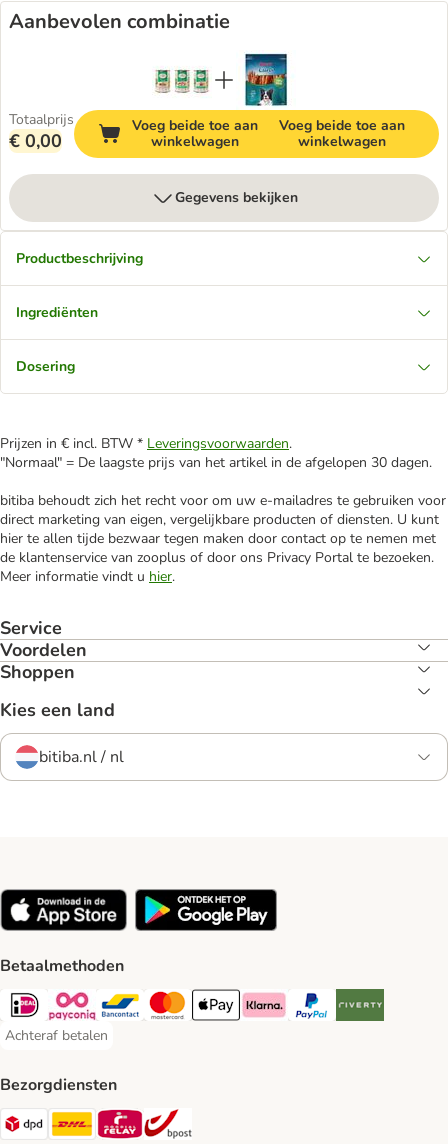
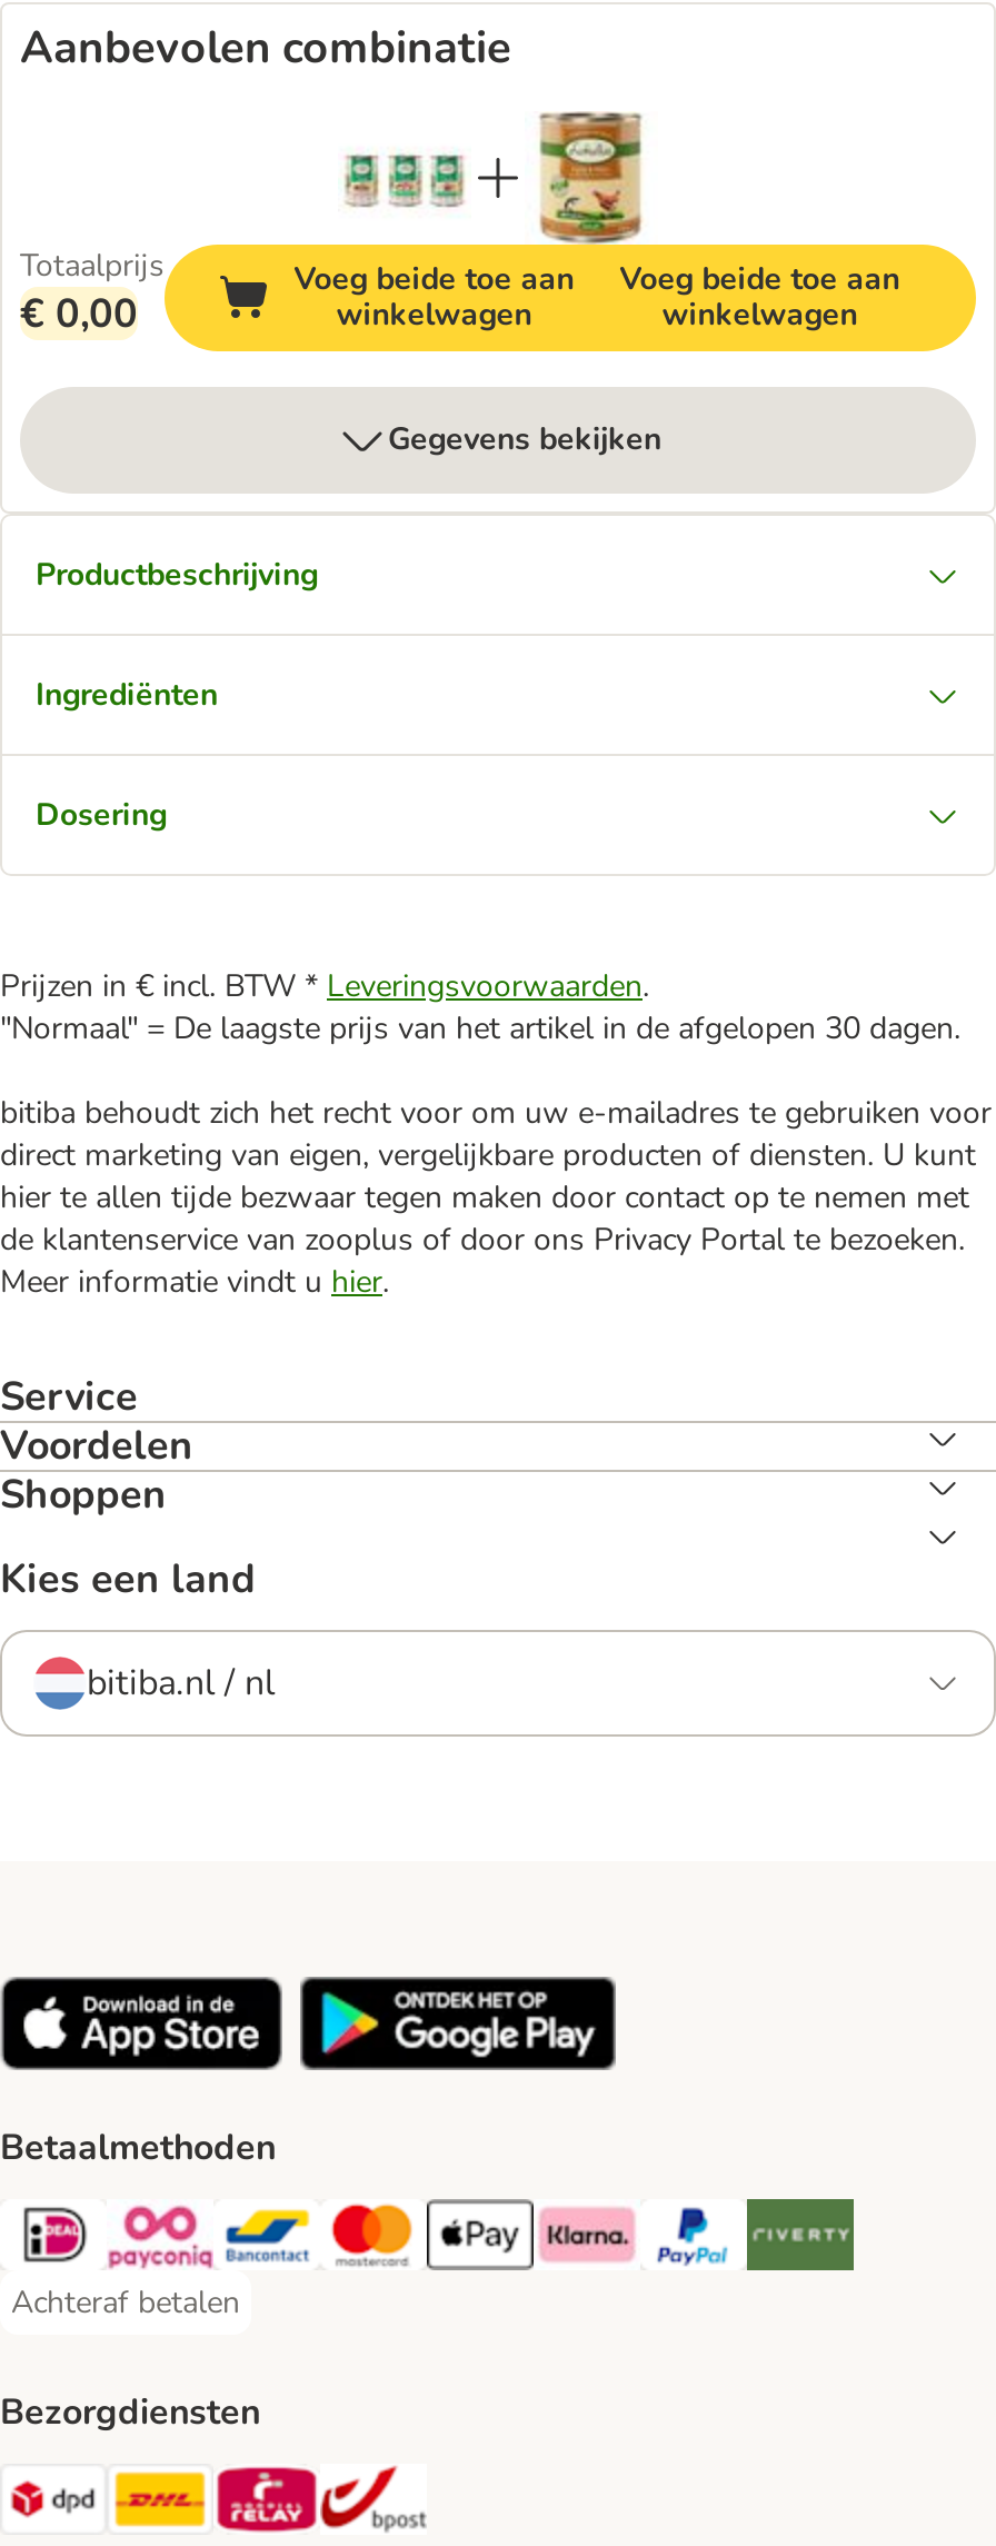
[243,51,288,110] [image] -> [538,111,643,245] [image]

